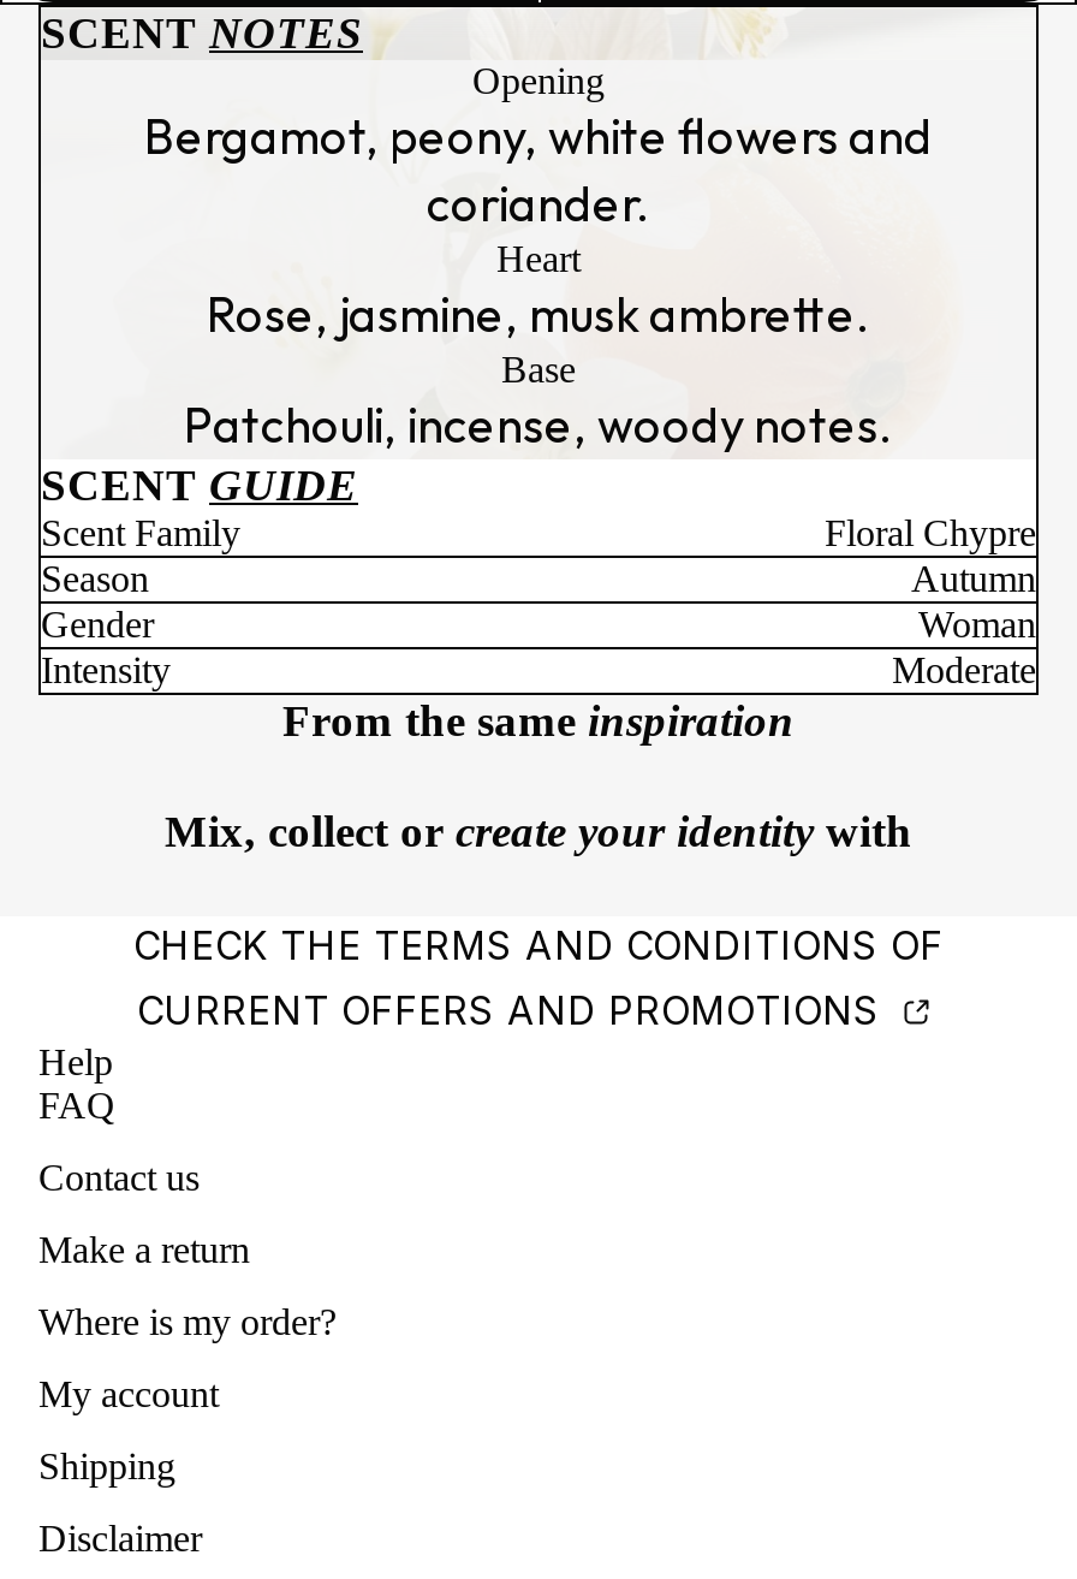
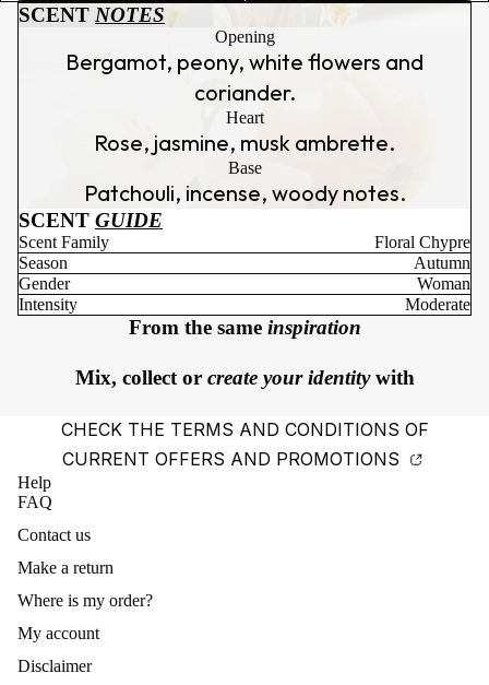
[38,1446,175,1486] Shipping -> none

